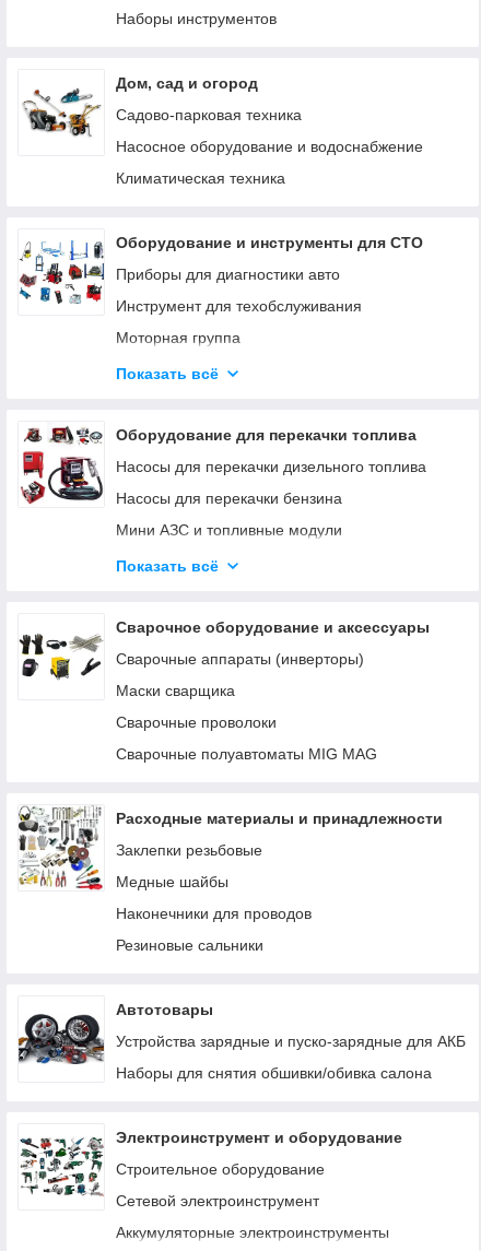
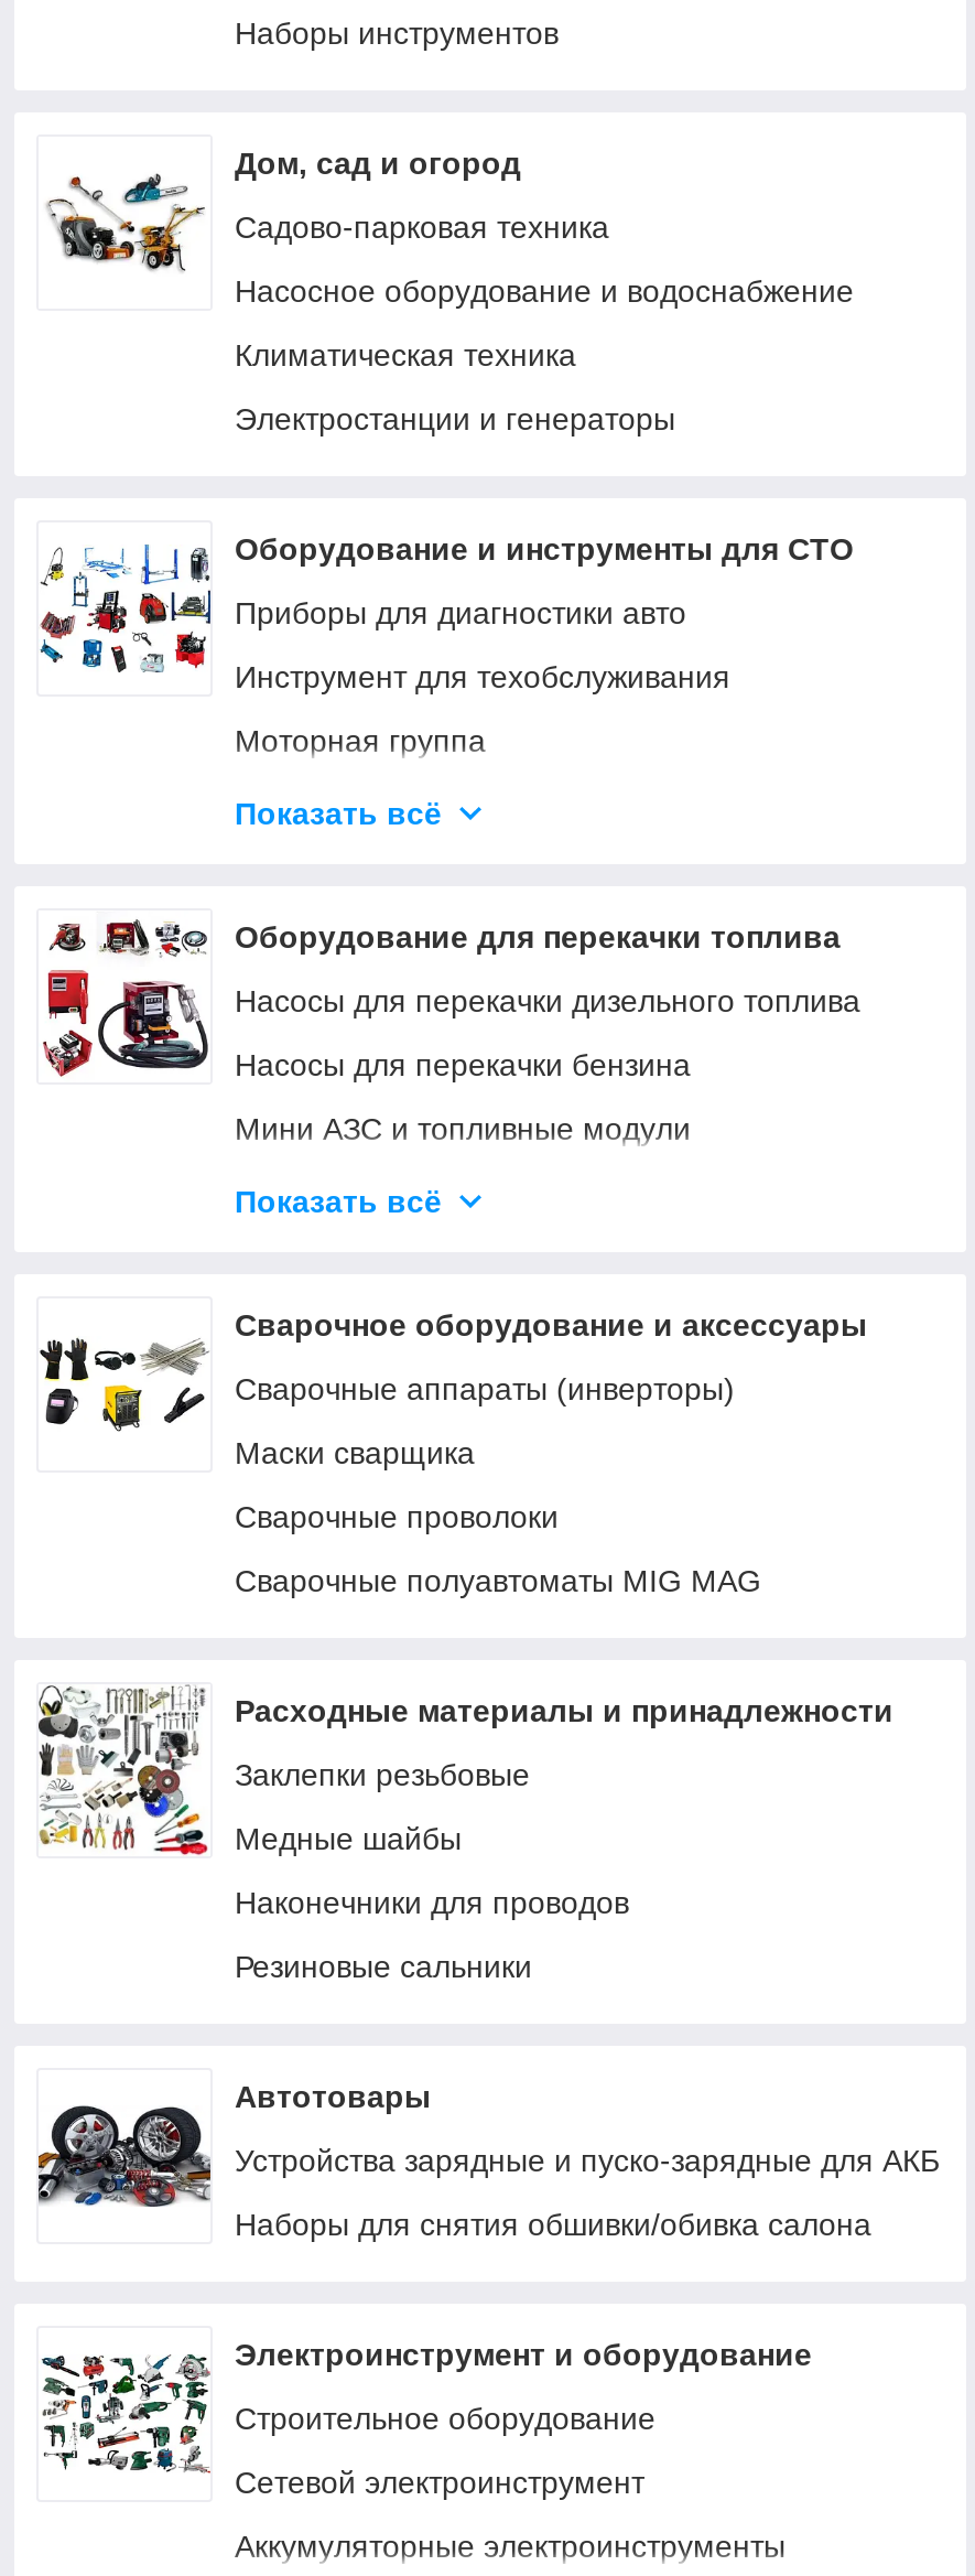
none -> [235,401,675,436] Электростанции и генераторы

